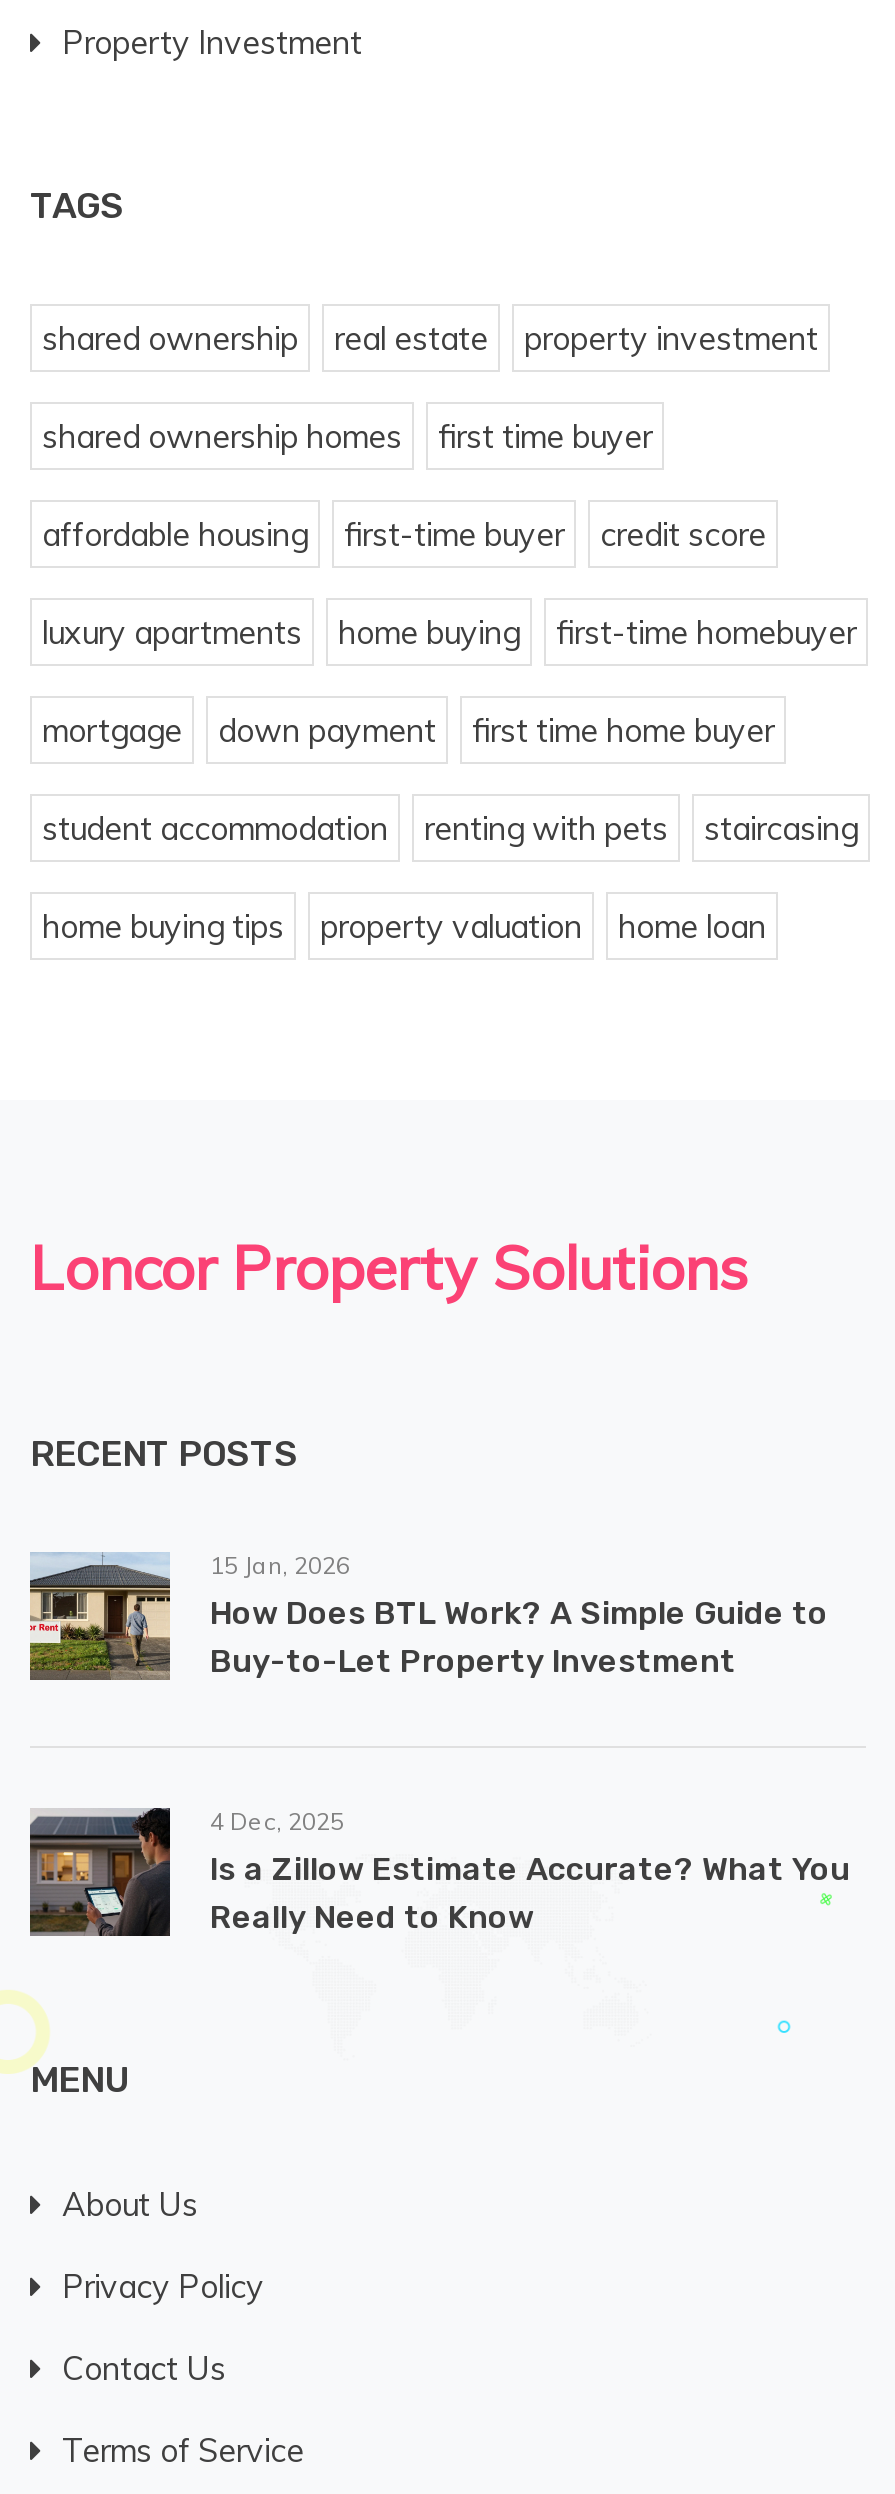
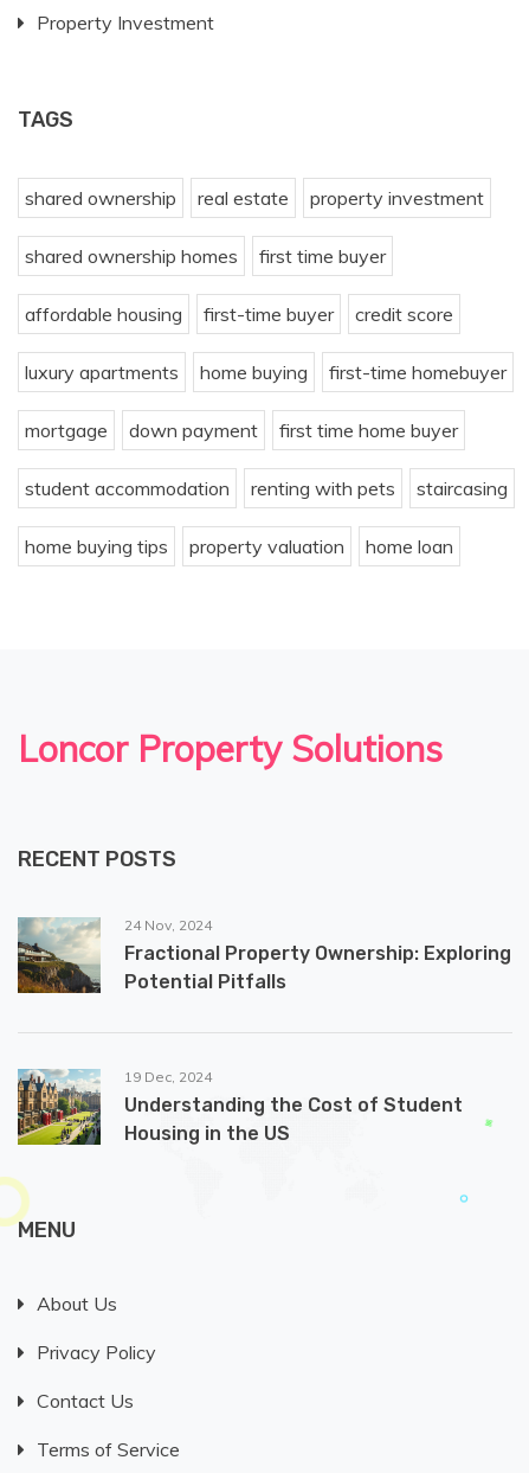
[28,1550,828,1682] [image] | 15 Jan, 2026 | How Does BTL Work? A Simple Guide to | Buy-to-Let Property Investment -> [17,916,511,994] [image] | 24 Nov, 2024 | Fractional Property Ownership: Exploring | Potential Pitfalls
[28,1806,850,1938] [image] | 4 Dec, 2025 | Is a Zillow Estimate Accurate? What You | Really Need to Know -> [17,1068,463,1146] [image] | 19 Dec, 2024 | Understanding the Cost of Student | Housing in the US

